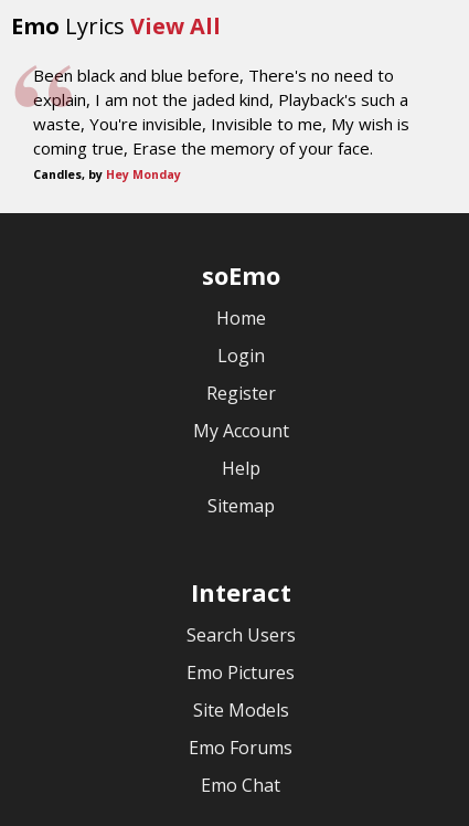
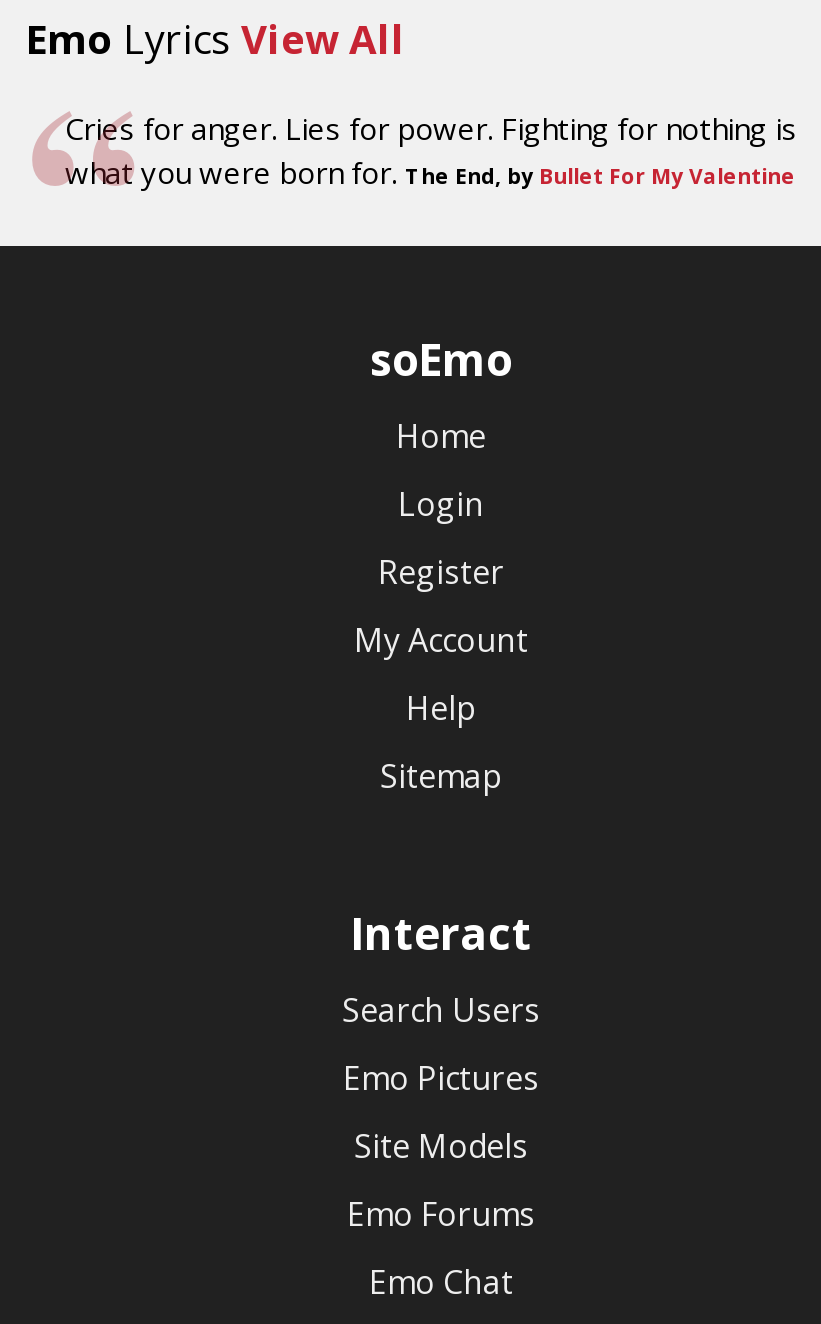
[33,64,409,182] Been black and blue before, There's no need to | explain, I am not the jaded kind, Playback's such a | waste, You're invisible, Invisible to me, My wish is | coming true, Erase the memory of your face. | Candles, by Hey Monday -> [65,108,797,192] Cries for anger. Lies for power. Fighting for nothing is | what you were born for. The End, by Bullet For My Valentine

